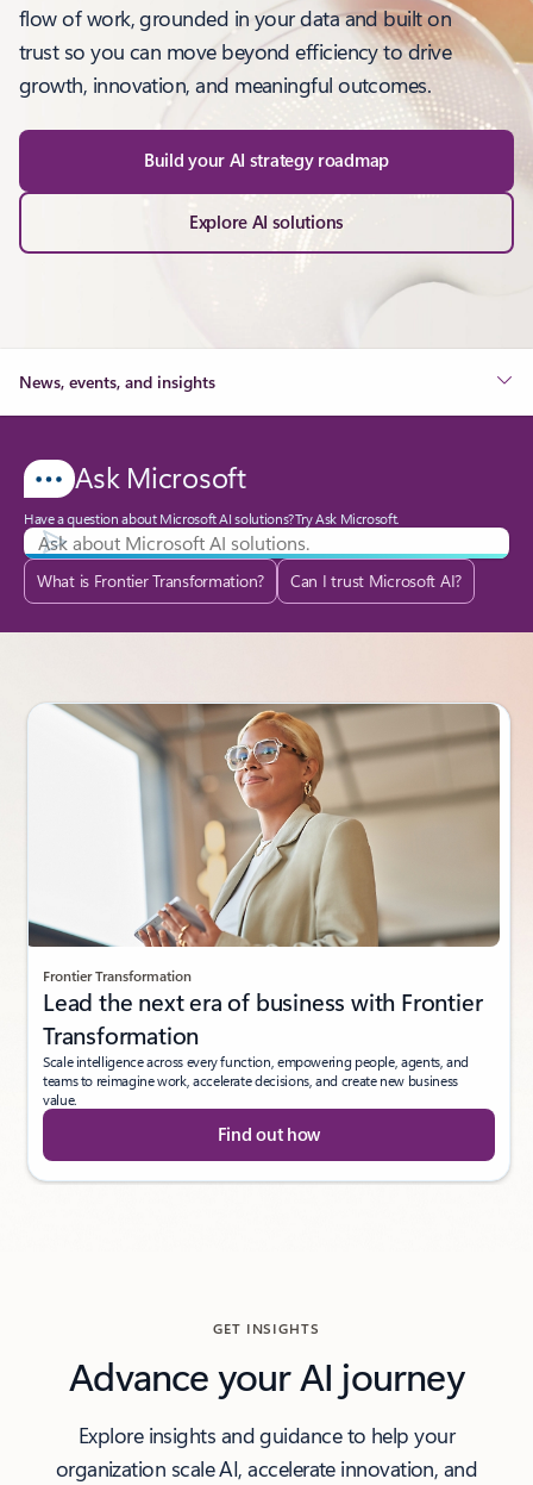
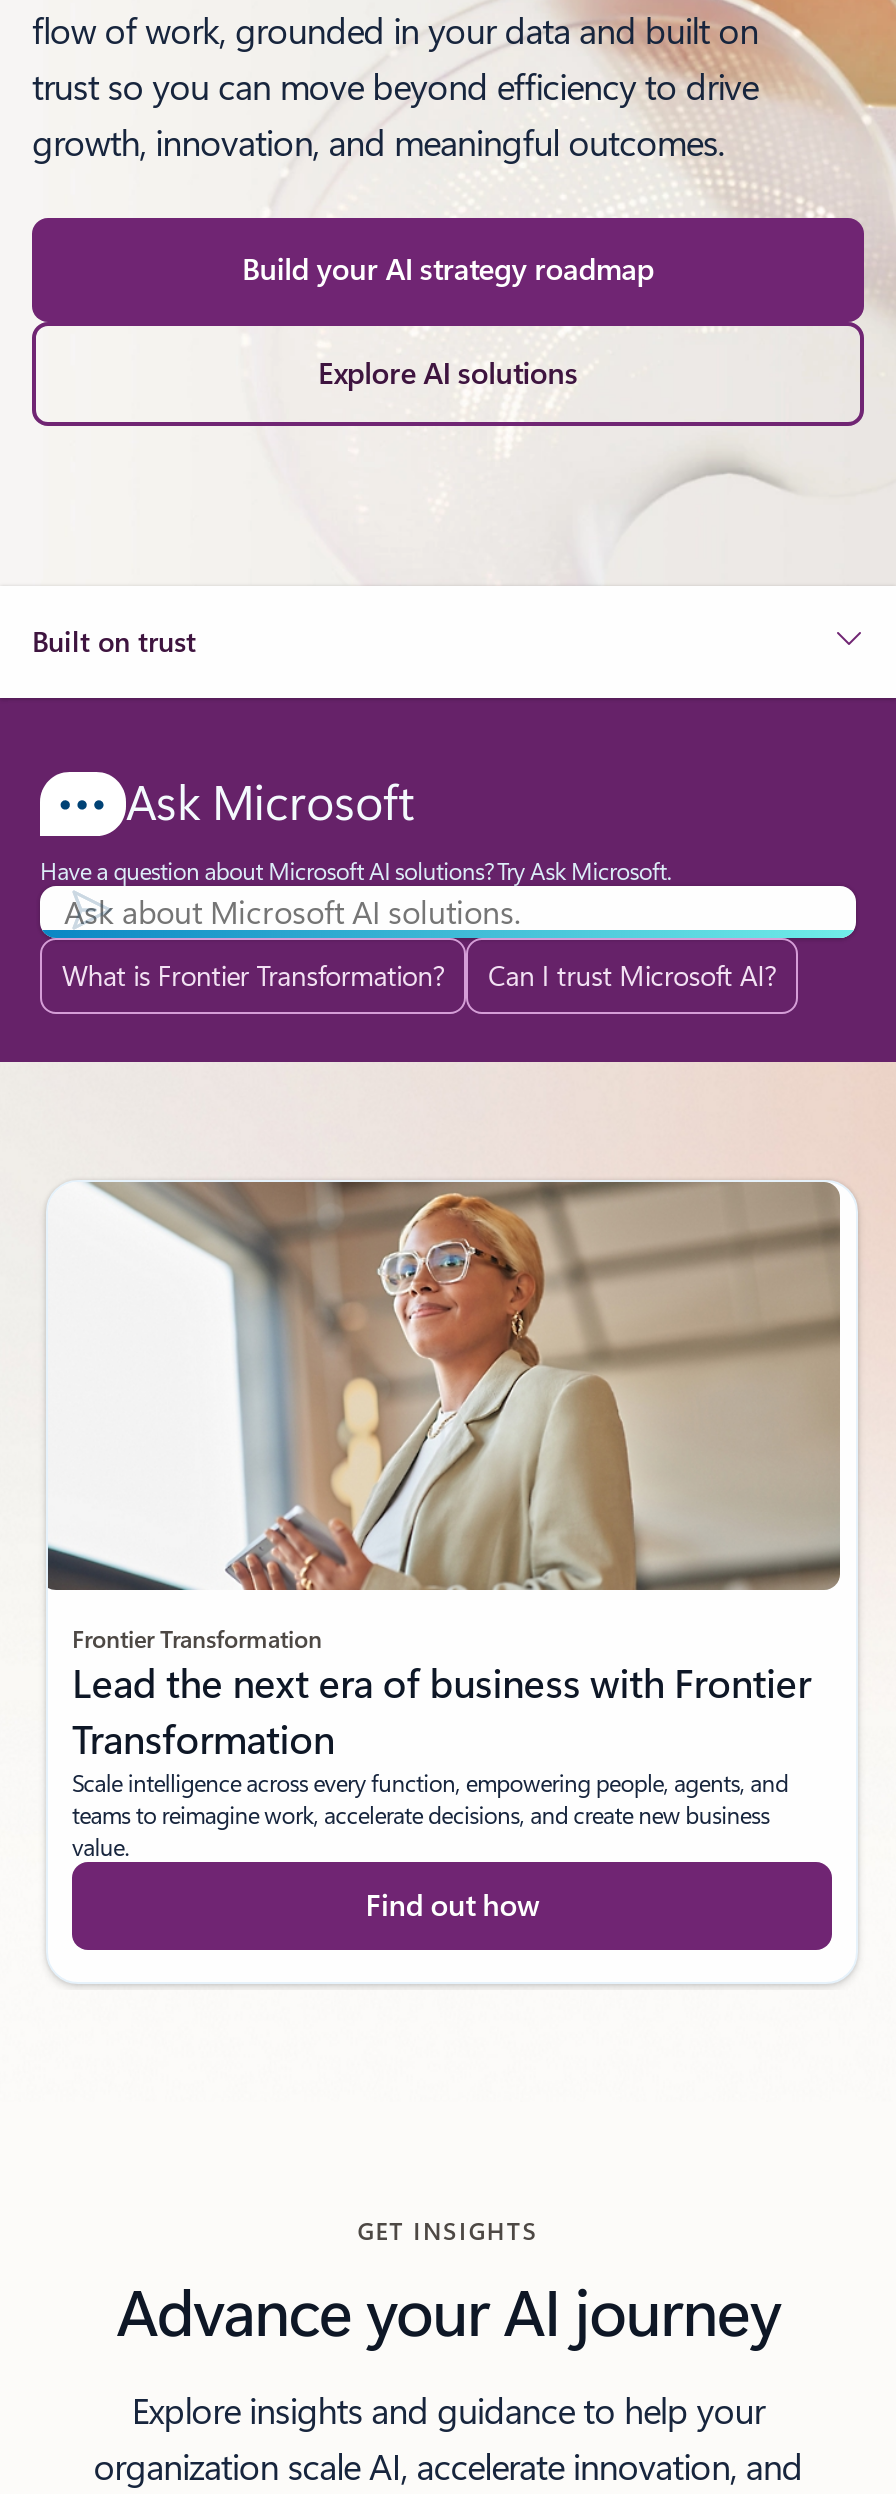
[19,370,215,393] News, events, and insights -> [32,622,196,660] Built on trust

